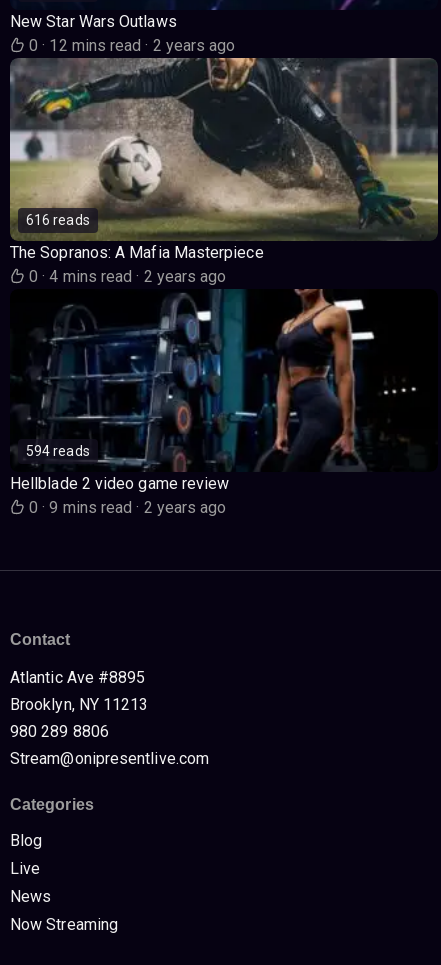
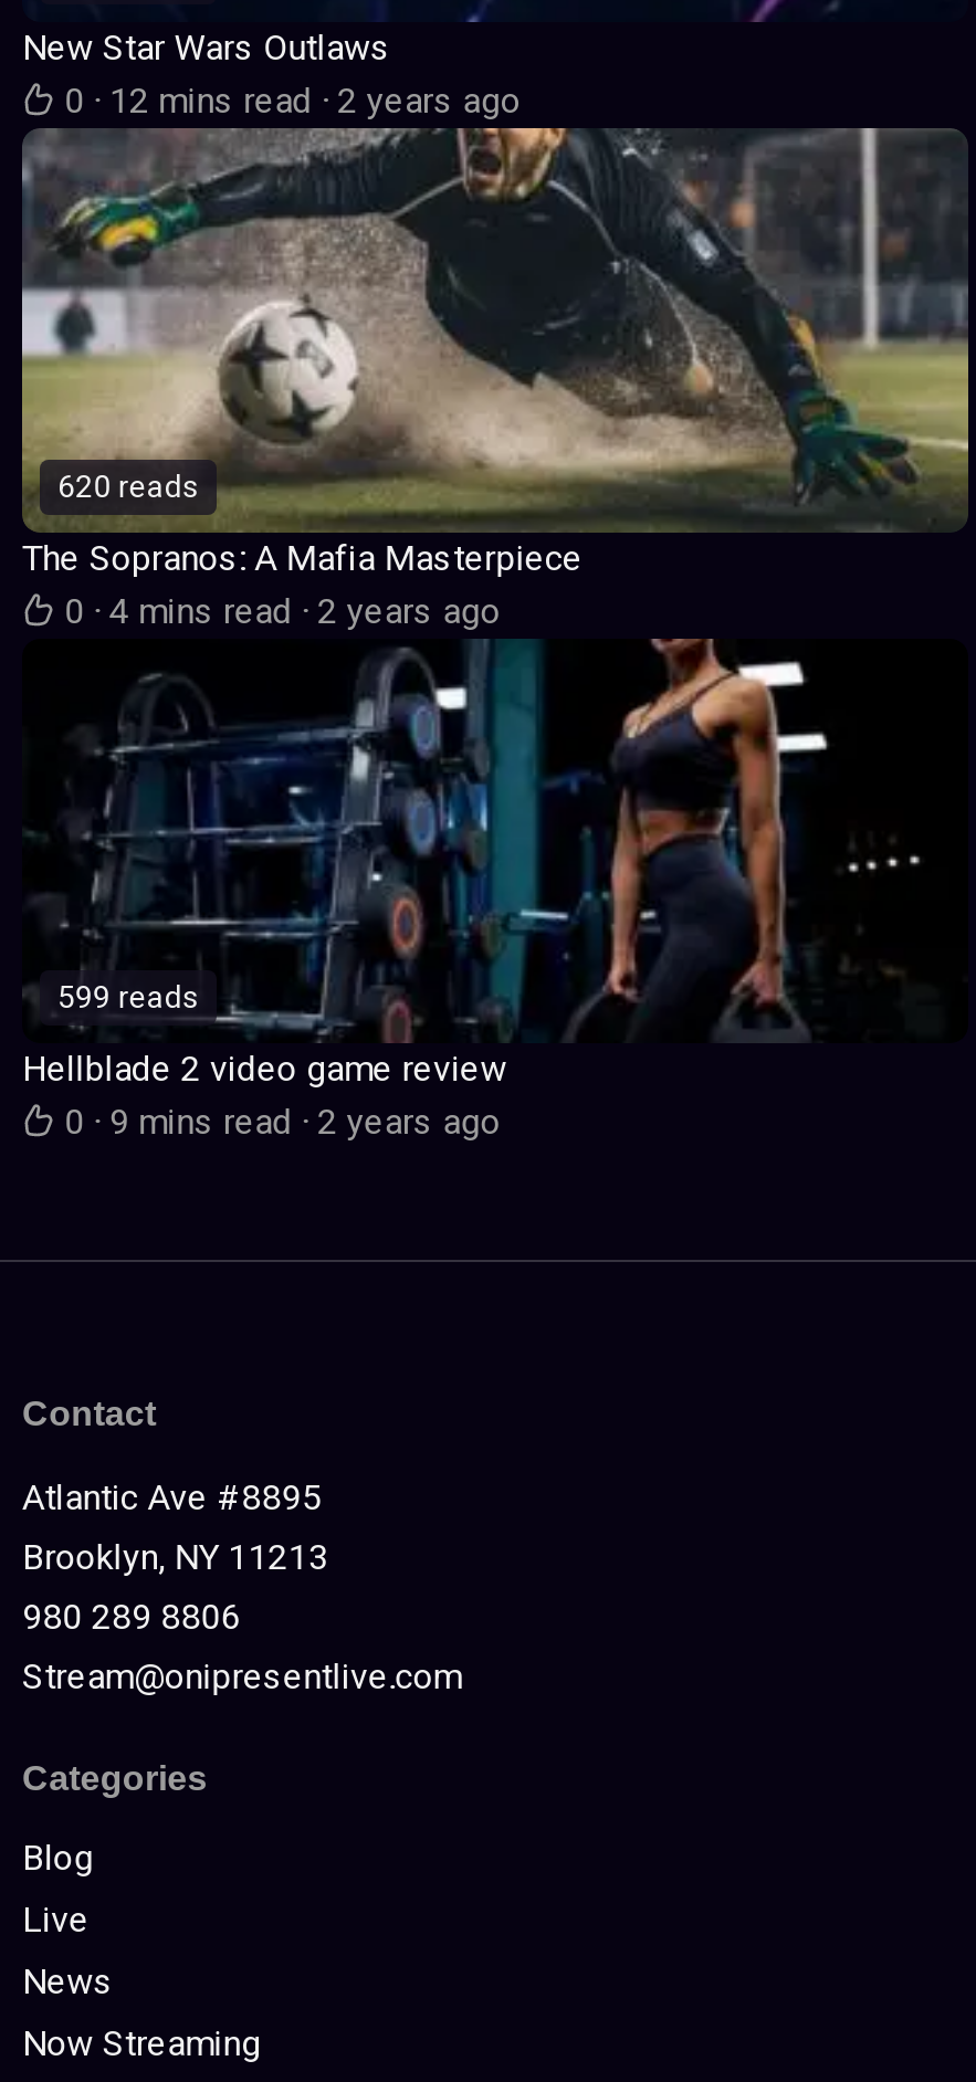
[26,212,90,228] 616 reads -> [57,469,198,504] 620 reads
[26,443,90,459] 594 reads -> [57,979,198,1014] 599 reads

